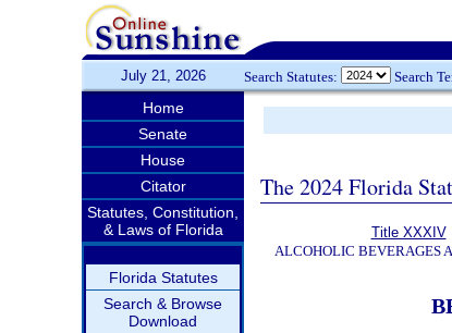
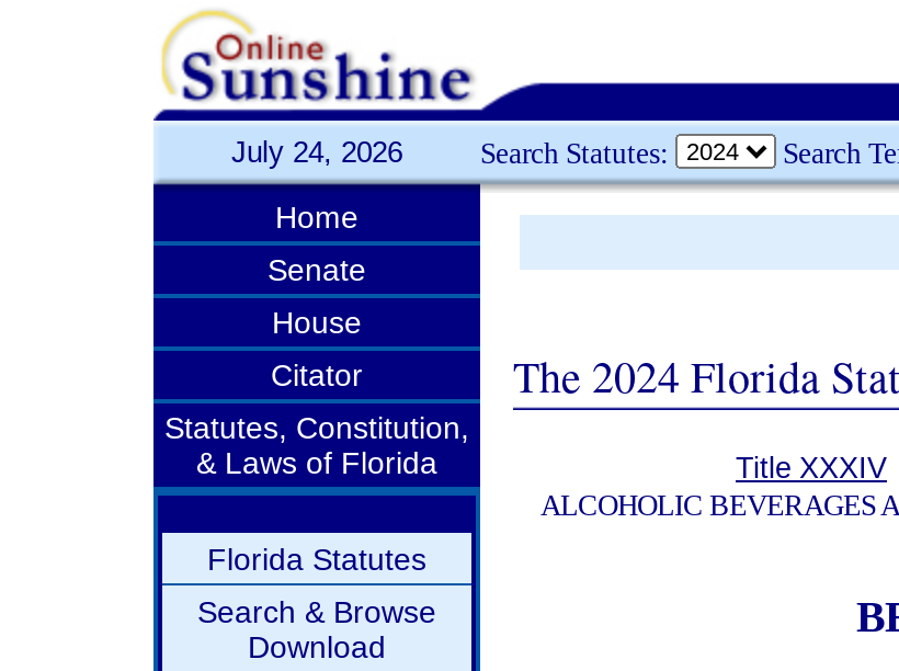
[120,67,205,84] July 21, 2026 -> [231,136,402,169] July 24, 2026

